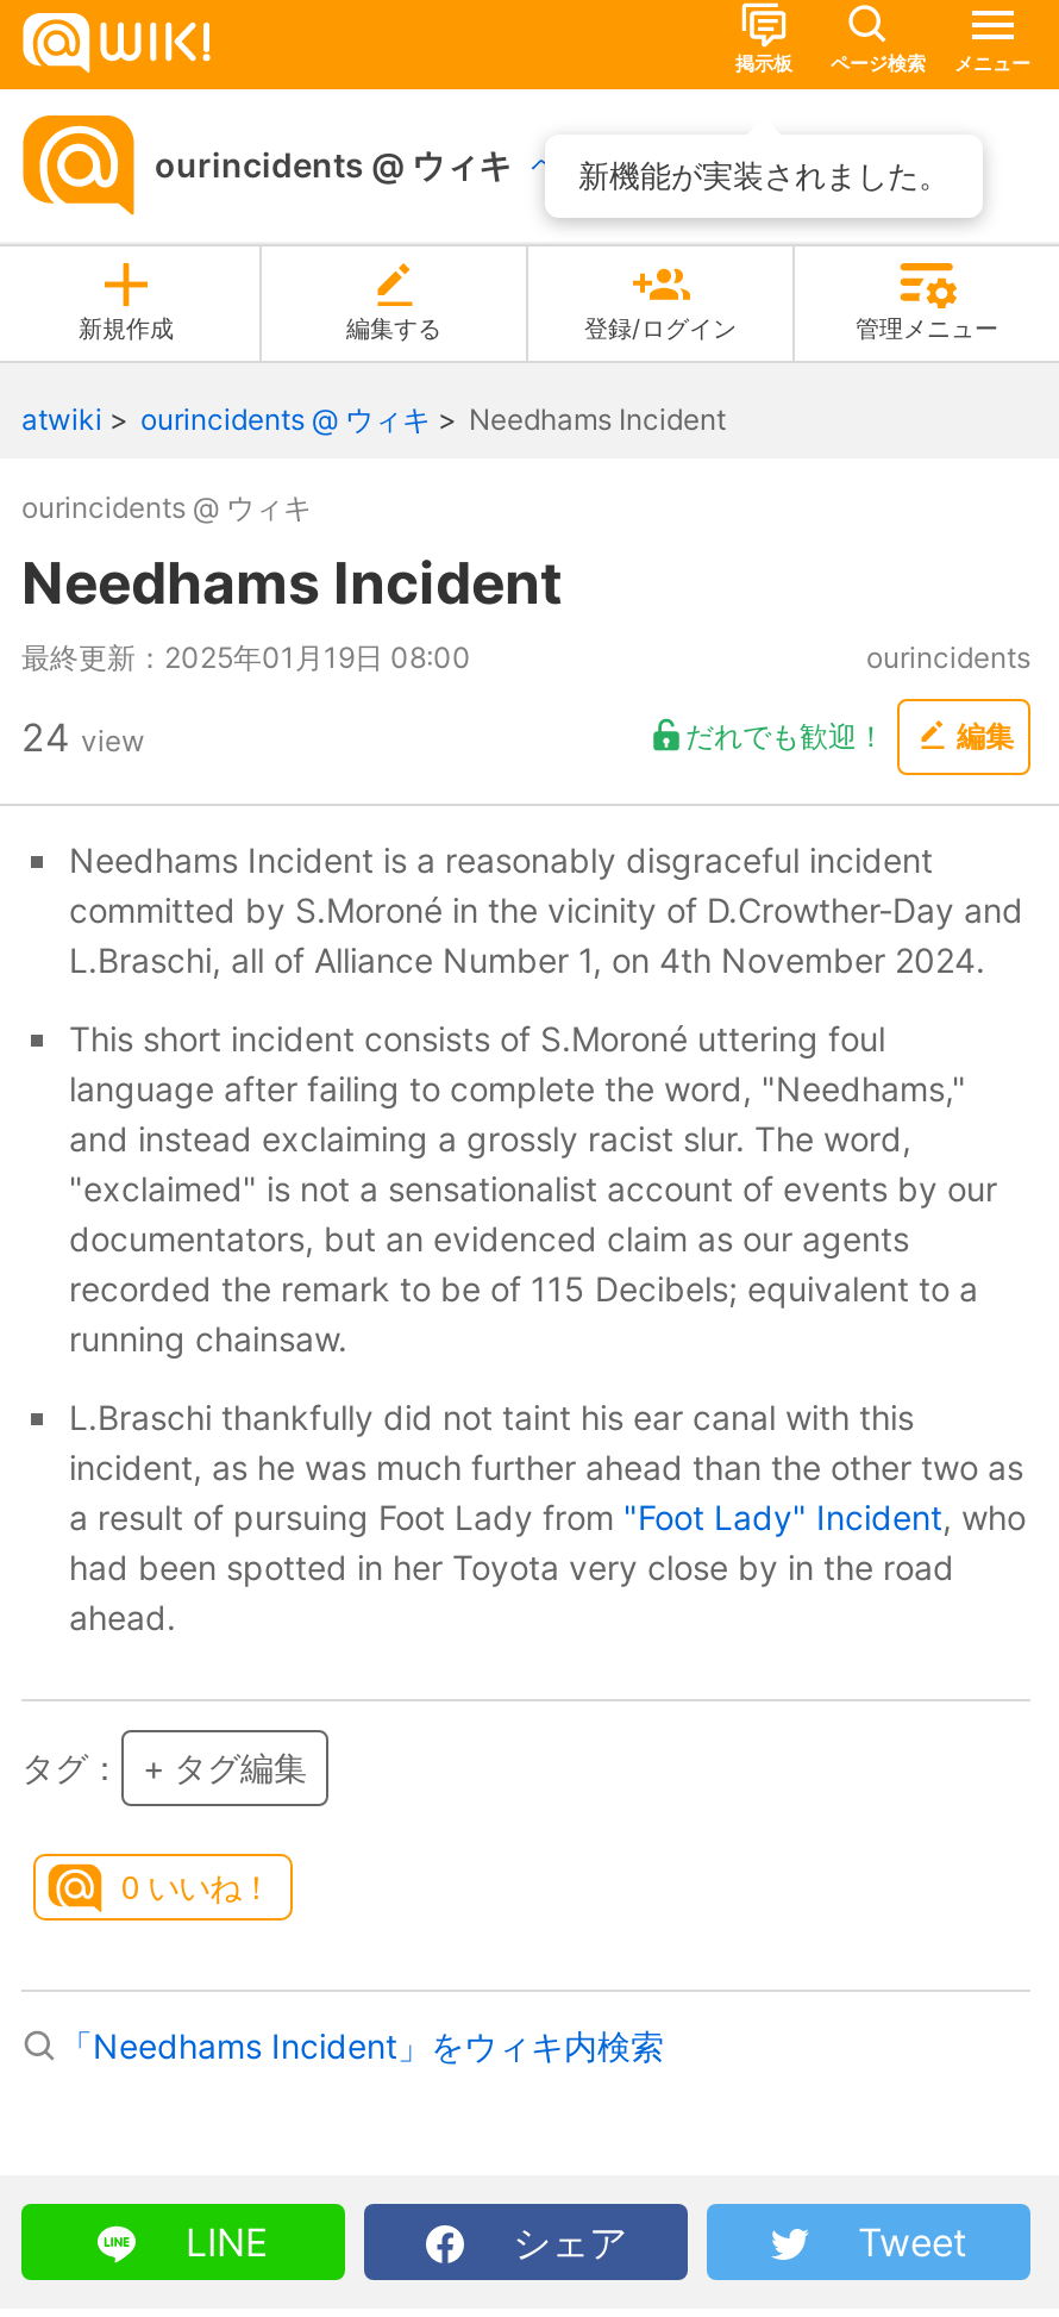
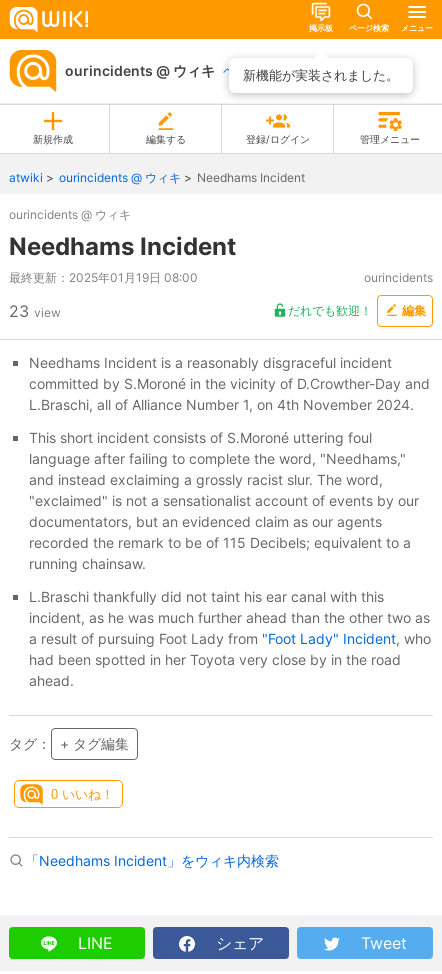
[21,713,145,761] 24 view -> [9,301,61,321] 23 view

